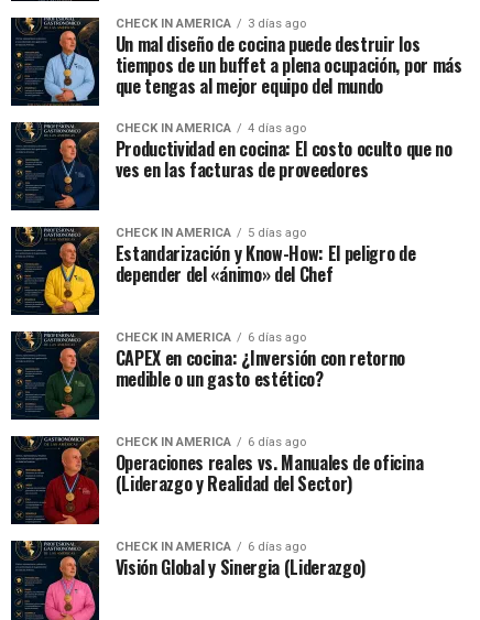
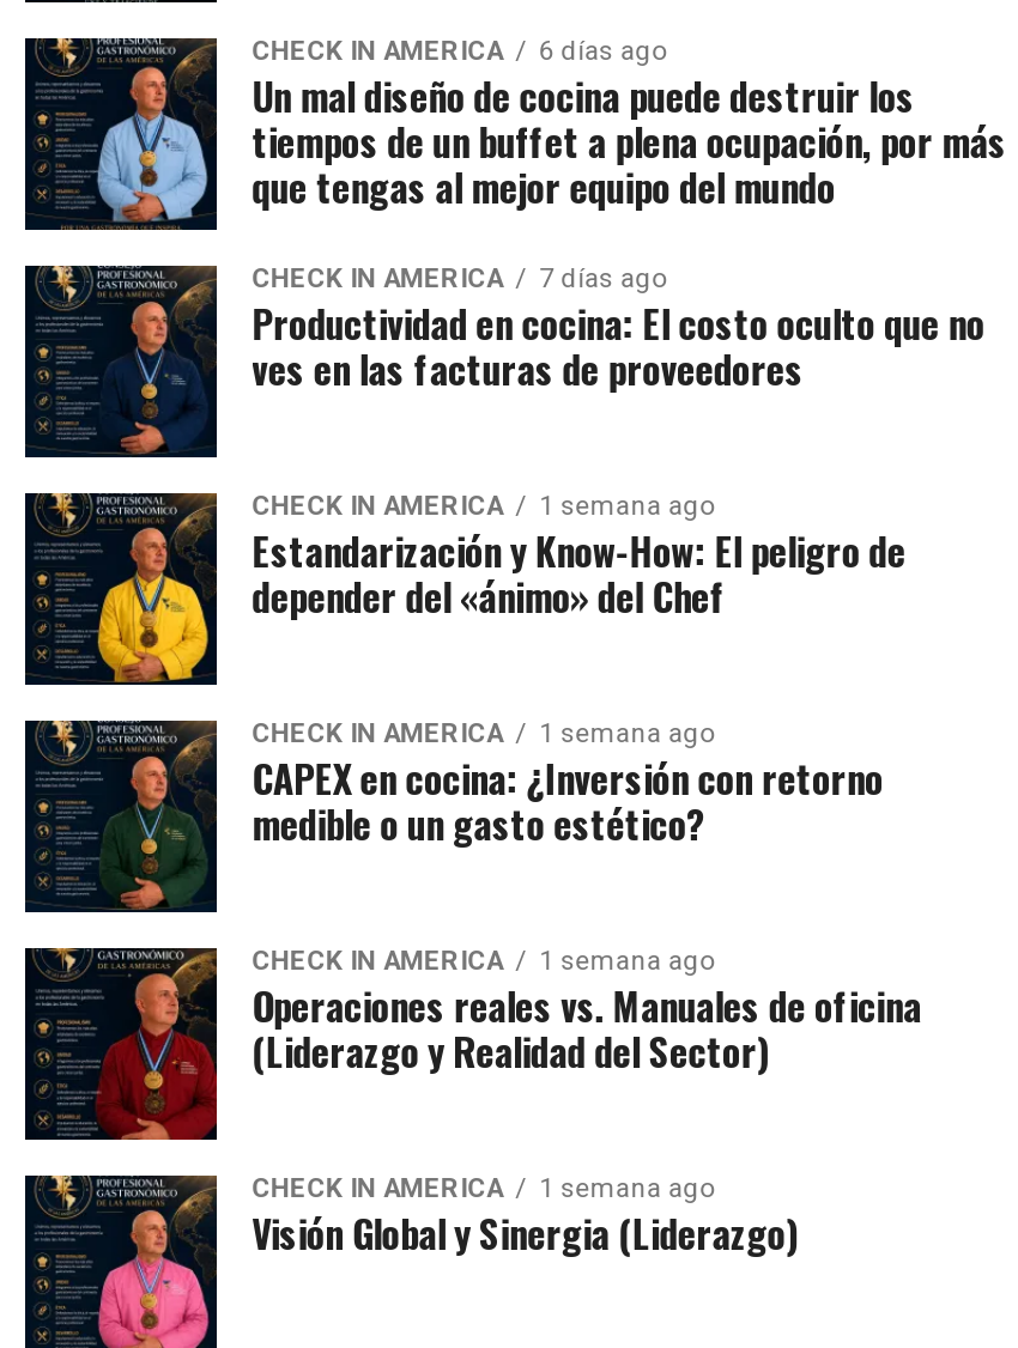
[115,17,306,31] CHECK IN AMERICA 3 días ago -> [252,37,666,68] CHECK IN AMERICA 6 días ago
[115,122,306,136] CHECK IN AMERICA 4 días ago -> [252,264,666,295] CHECK IN AMERICA 7 días ago
[115,226,306,241] CHECK IN AMERICA 5 días ago -> [252,492,714,523] CHECK IN AMERICA 1 semana ago
[115,331,306,345] CHECK IN AMERICA 6 días ago -> [252,719,714,750] CHECK IN AMERICA 1 semana ago
[115,435,306,450] CHECK IN AMERICA 6 días ago -> [252,947,714,978] CHECK IN AMERICA 1 semana ago
[115,540,306,554] CHECK IN AMERICA 6 días ago -> [252,1174,714,1205] CHECK IN AMERICA 1 semana ago

